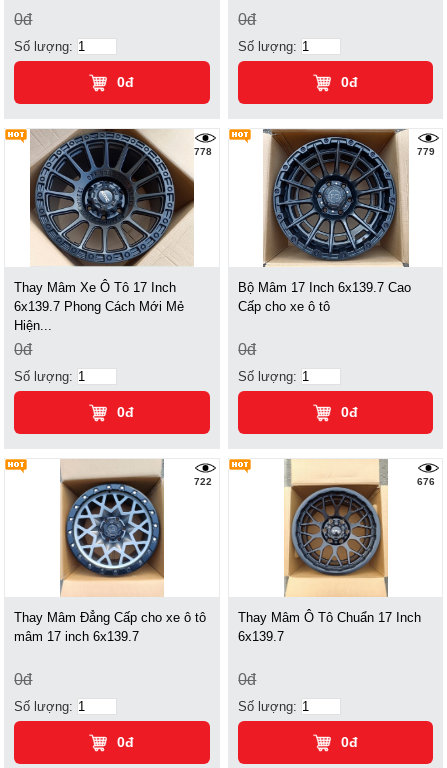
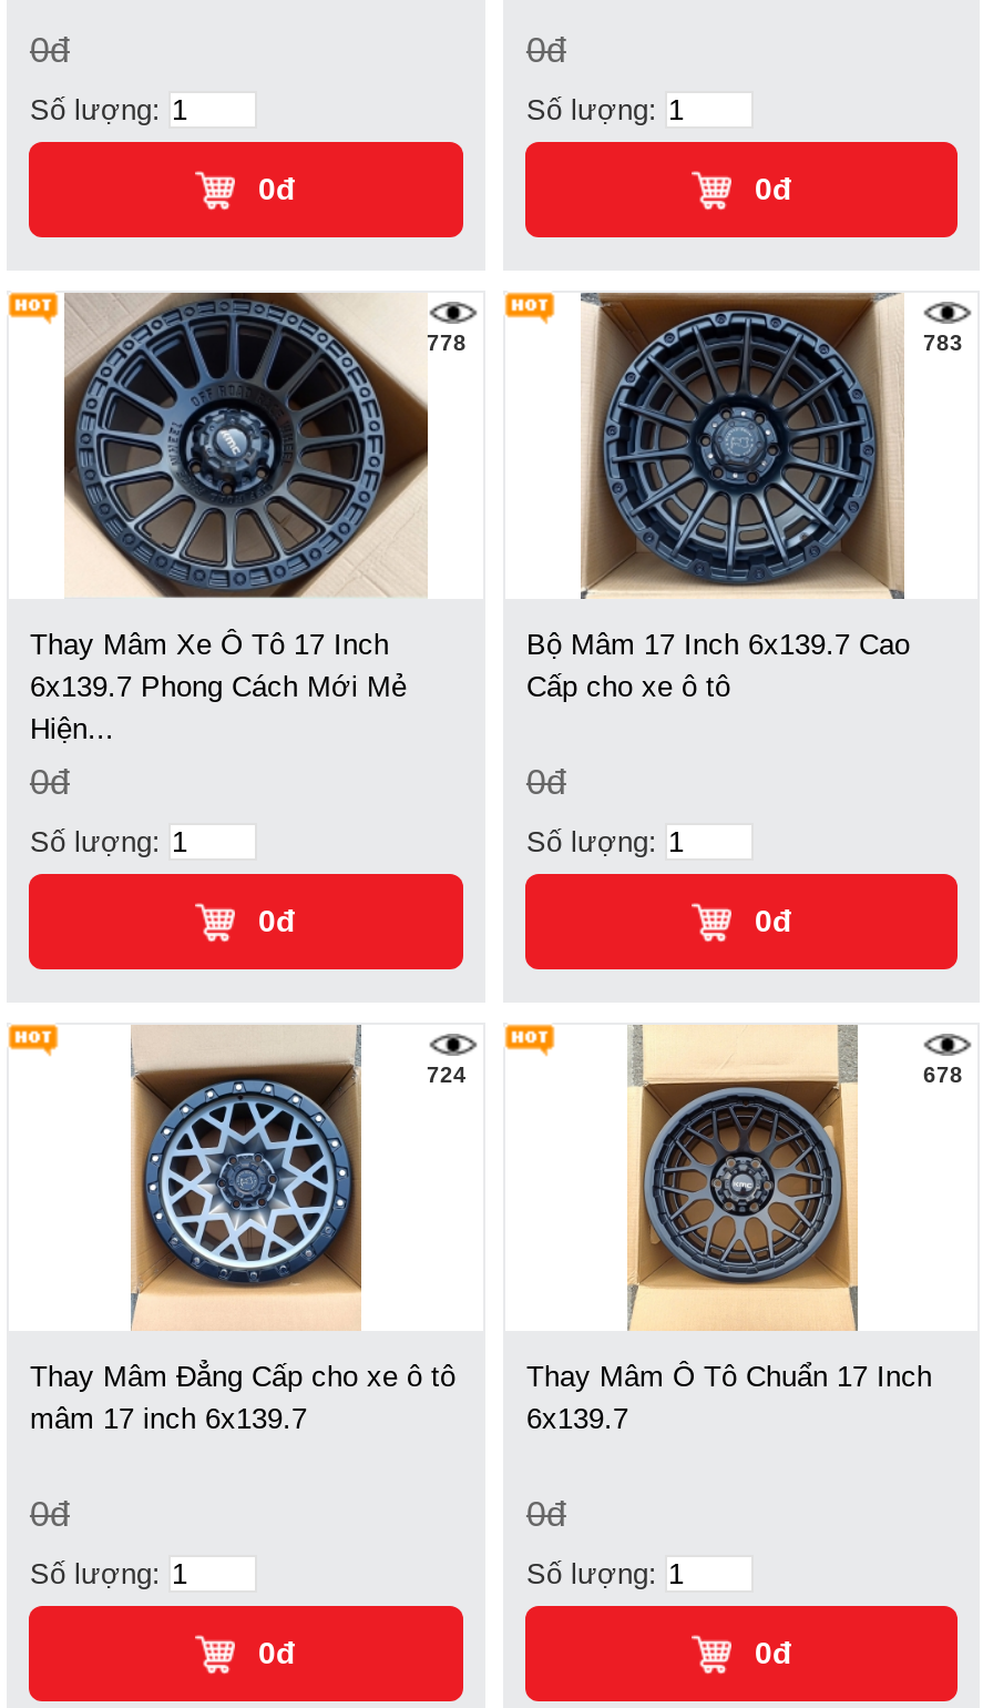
[417,146,435,157] 779 -> [923,331,963,356] 783
[193,476,211,487] 722 -> [427,1063,467,1088] 724
[417,476,435,487] 676 -> [923,1063,963,1088] 678

